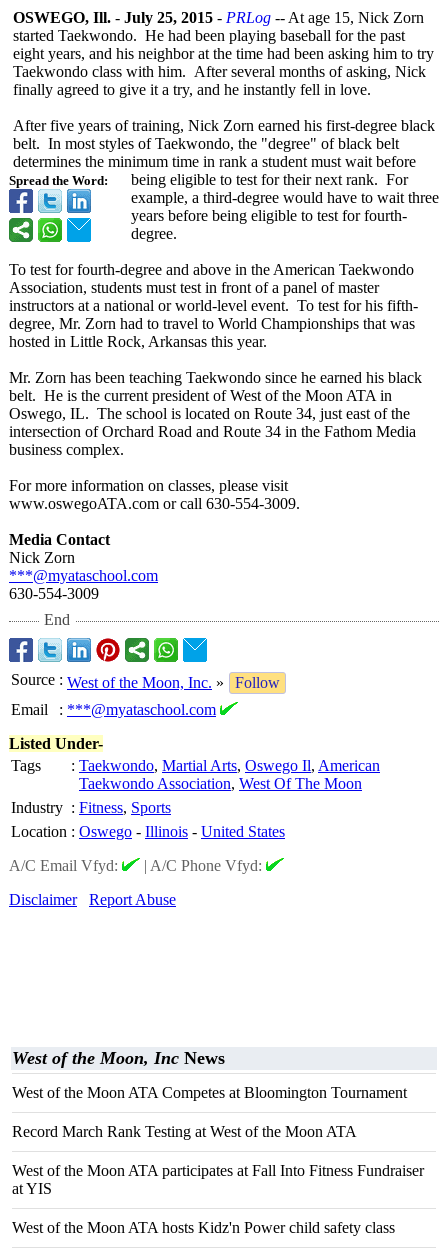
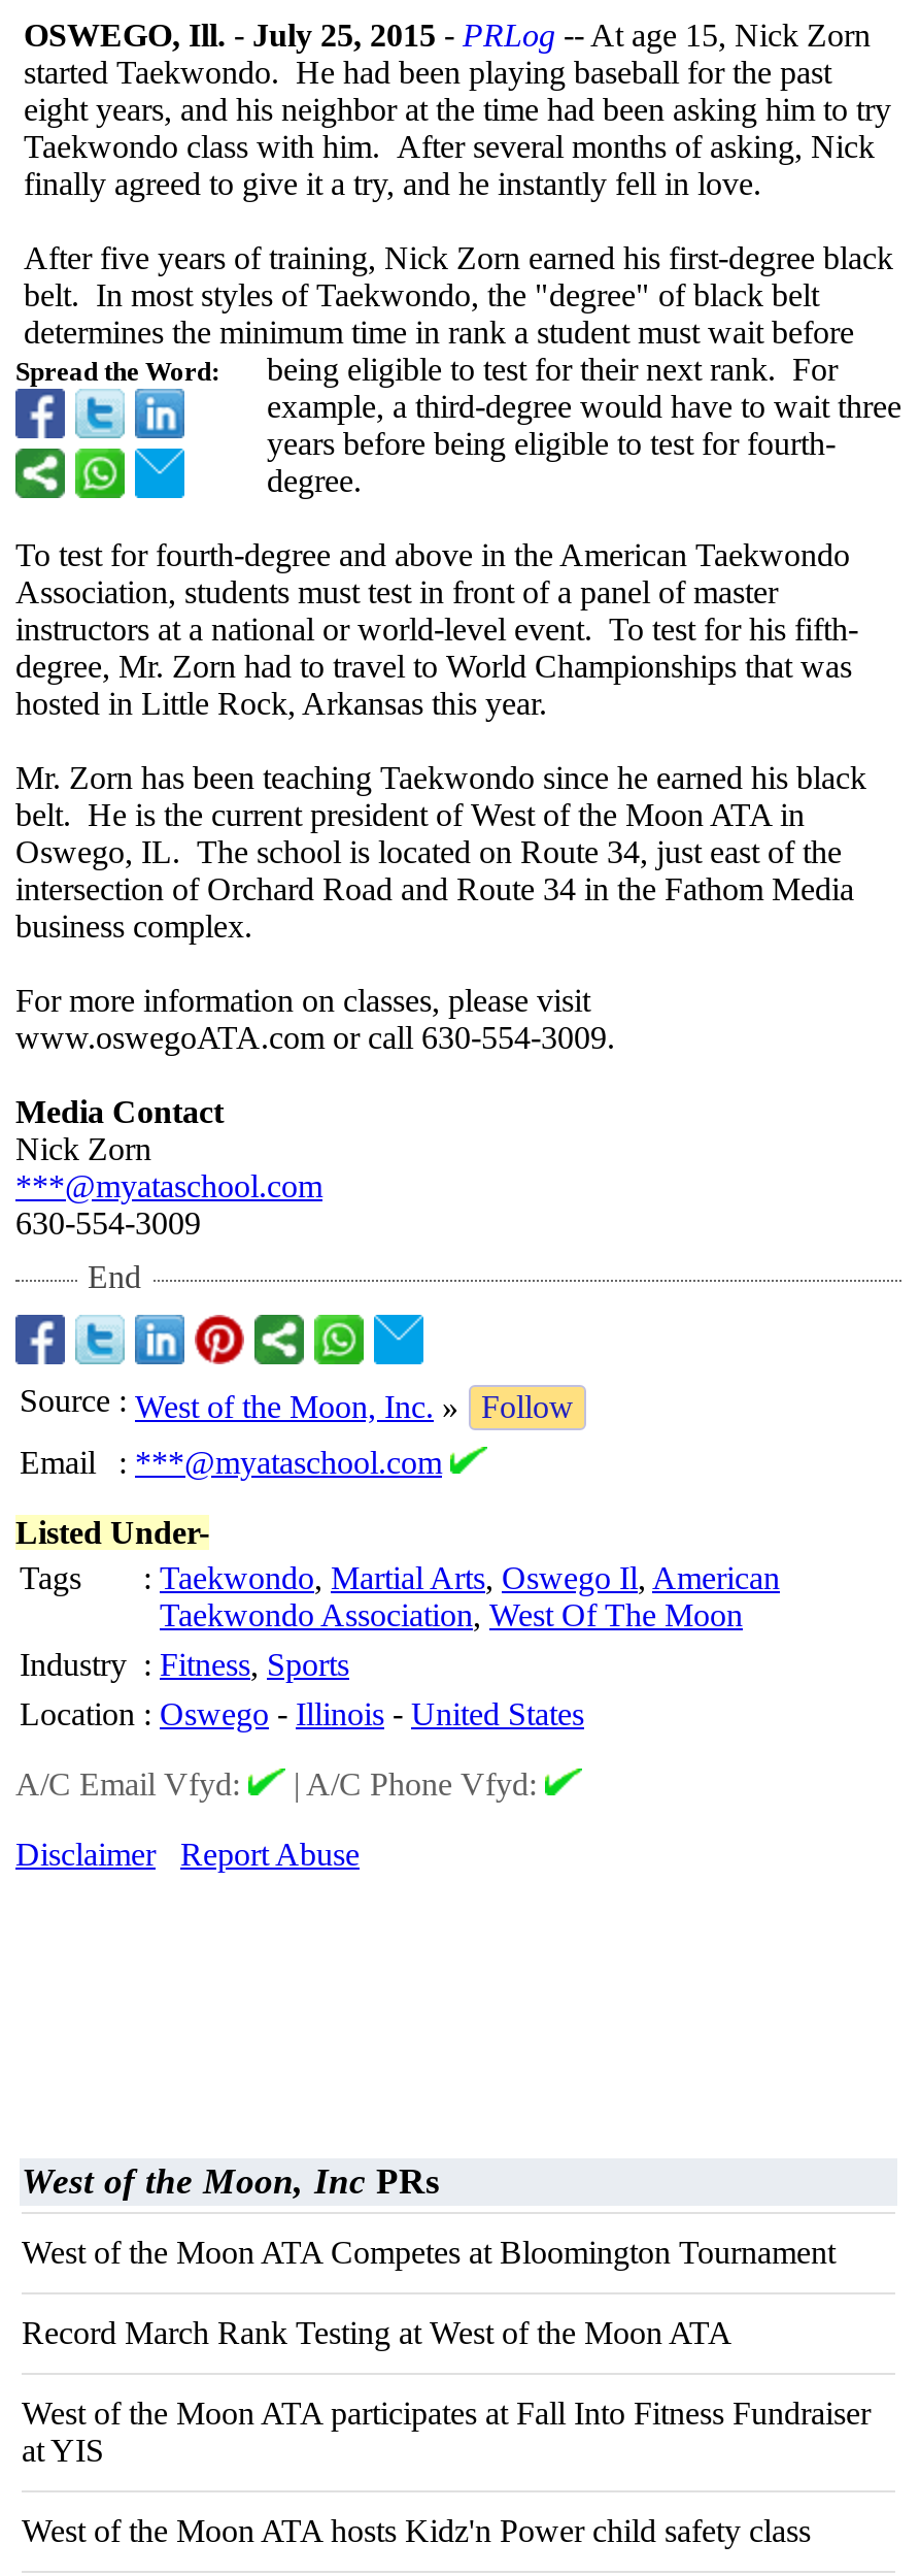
[12,1048,225,1068] West of the Moon, Inc News -> [22,2160,440,2202] West of the Moon, Inc PRs

